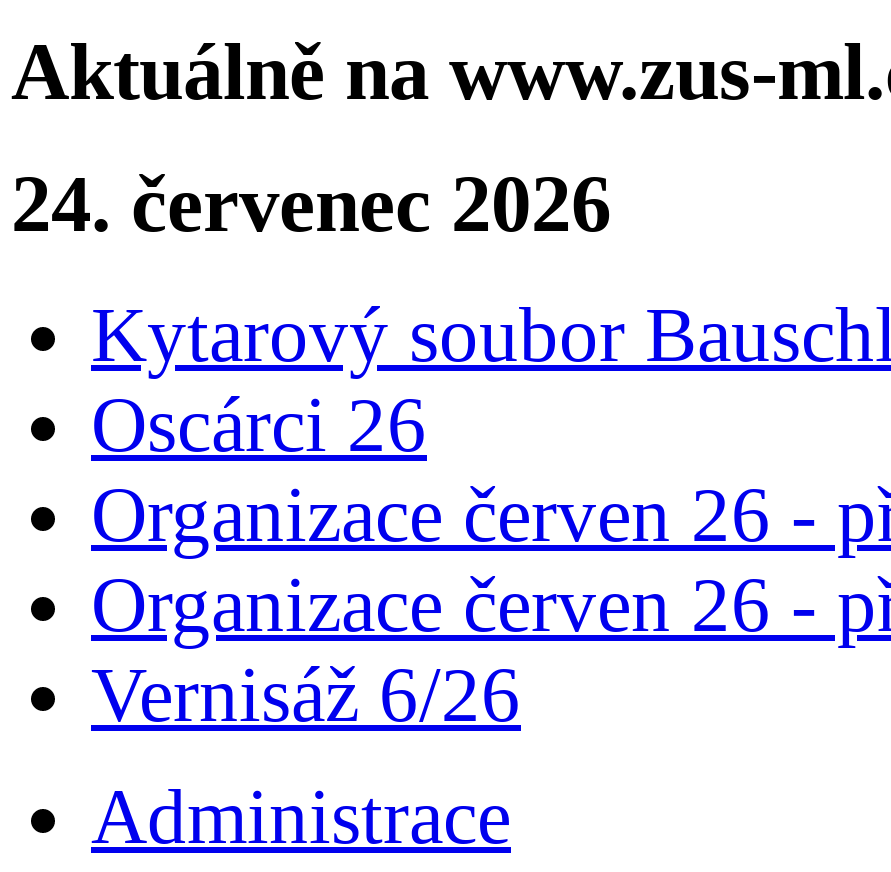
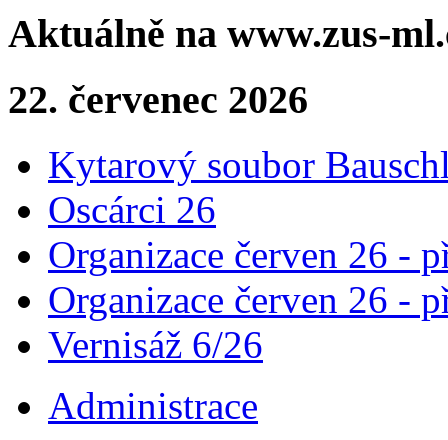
[11,159,611,249] 24. červenec 2026 -> [8,77,308,122] 22. červenec 2026

